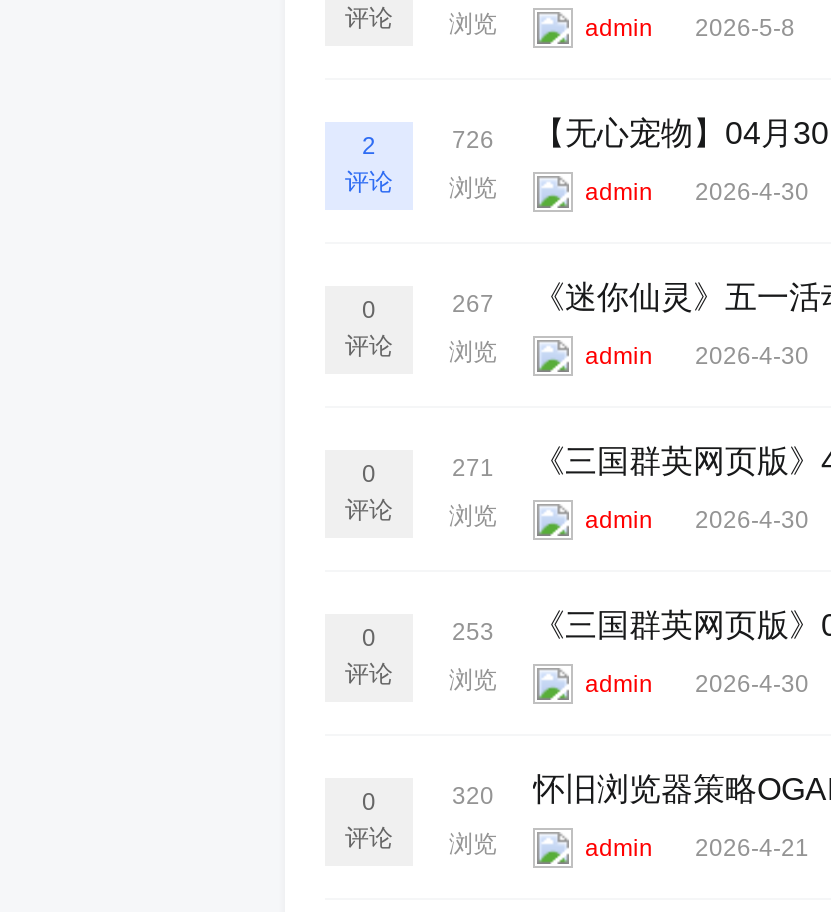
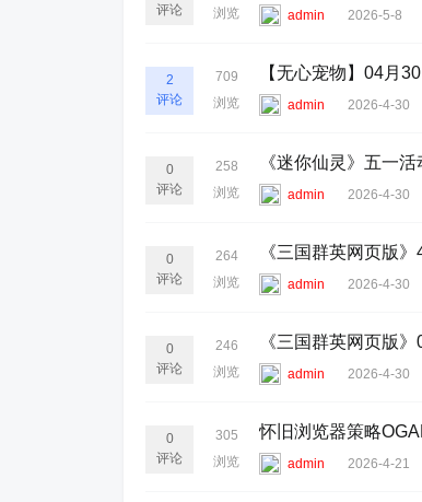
[452,126,494,154] 726 -> [215,69,238,84] 709
[452,290,494,318] 267 -> [215,159,238,174] 258
[452,454,494,482] 271 -> [215,248,238,264] 264
[452,618,494,646] 253 -> [215,338,238,353] 246
[452,782,494,810] 320 -> [215,428,238,443] 305

